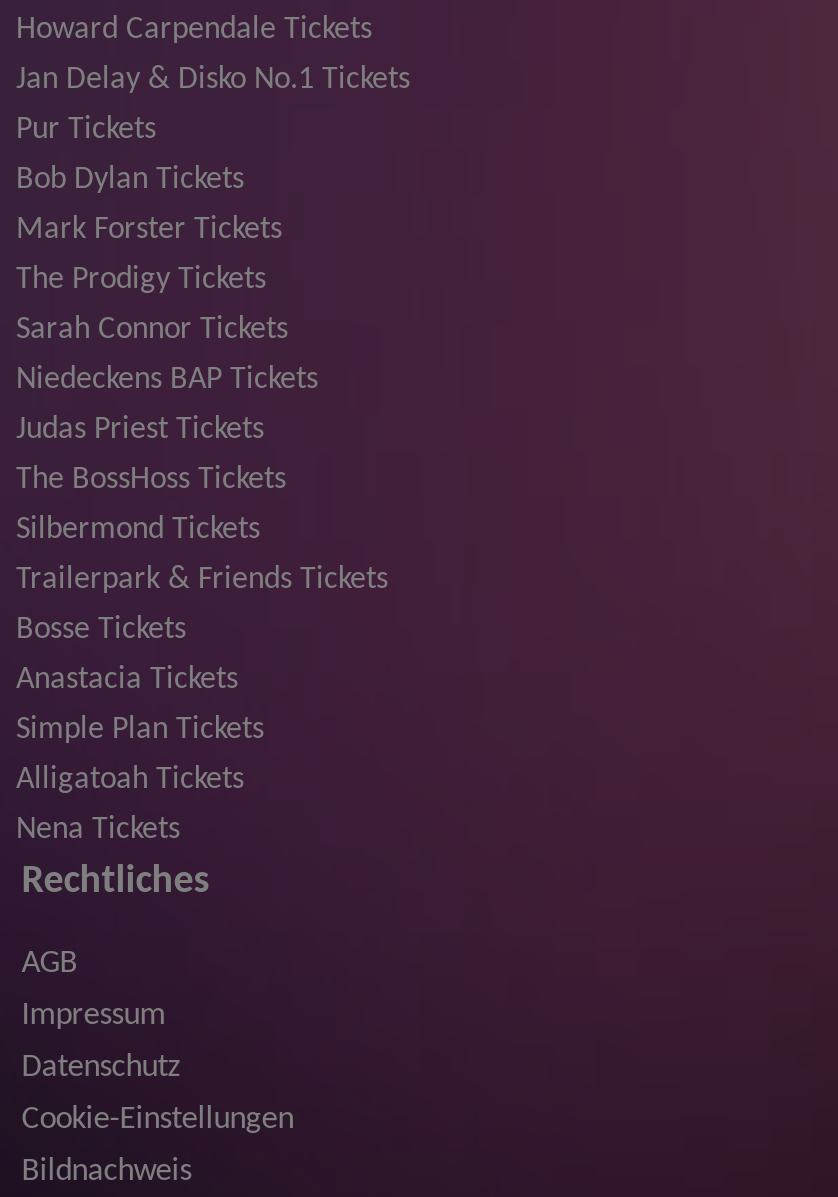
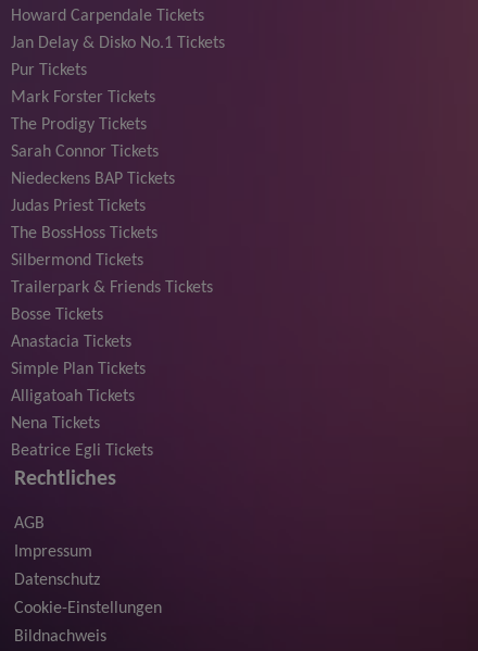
[16,163,244,195] Bob Dylan Tickets -> none
moved [16,213,388,845] -> [11,89,213,432]: Mark Forster Tickets | The Prodigy Tickets | Sarah Connor Tickets | ... | Alligatoah Tickets | Nena Tickets
none -> [11,442,153,459] Beatrice Egli Tickets

